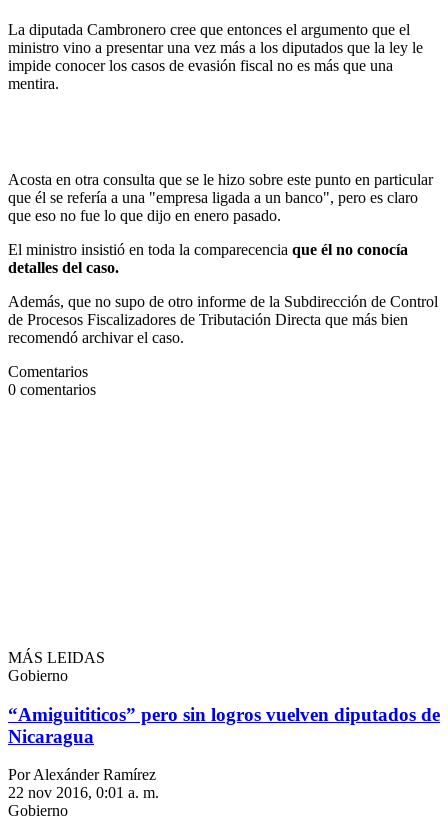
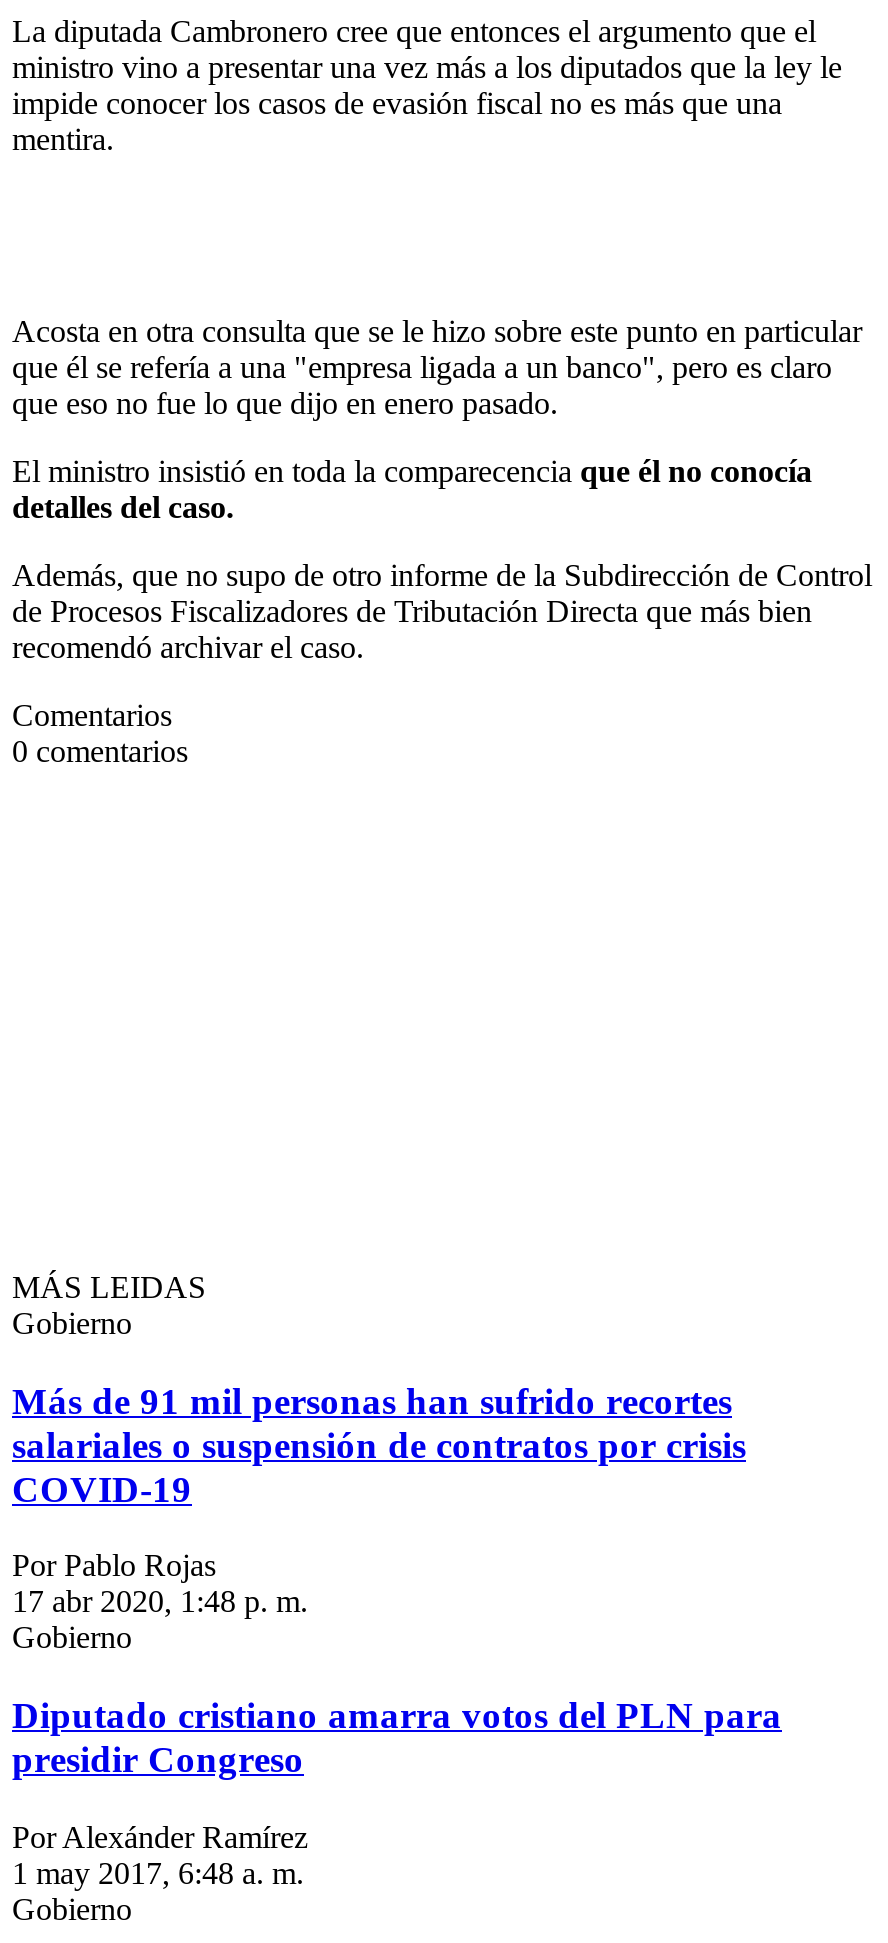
[8,703,440,746] “Amiguititicos” pero sin logros vuelven diputados de | Nicaragua -> [12,1379,782,1780] Más de 91 mil personas han sufrido recortes | salariales o suspensión de contratos por crisis | COVID-19 | Por Pablo Rojas | 17 abr 2020, 1:48 p. m. | Gobierno | Diputado cristiano amarra votos del PLN para | presidir Congreso
[8,784,159,801] 22 nov 2016, 0:01 a. m. -> [12,1855,304,1889] 1 may 2017, 6:48 a. m.

